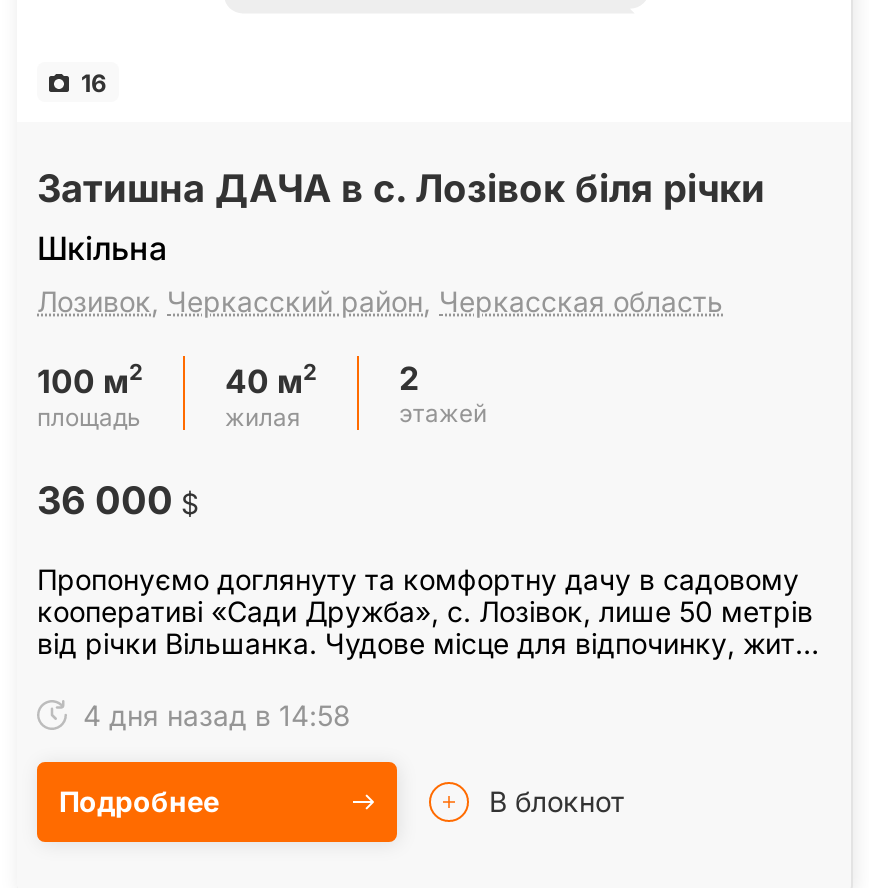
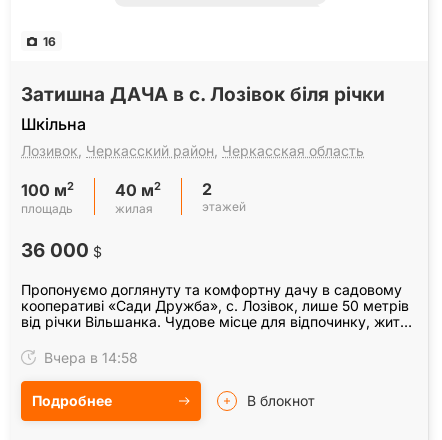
[75,698,351,732] 4 дня назад в 14:58 -> [40,349,138,366] Вчера в 14:58

